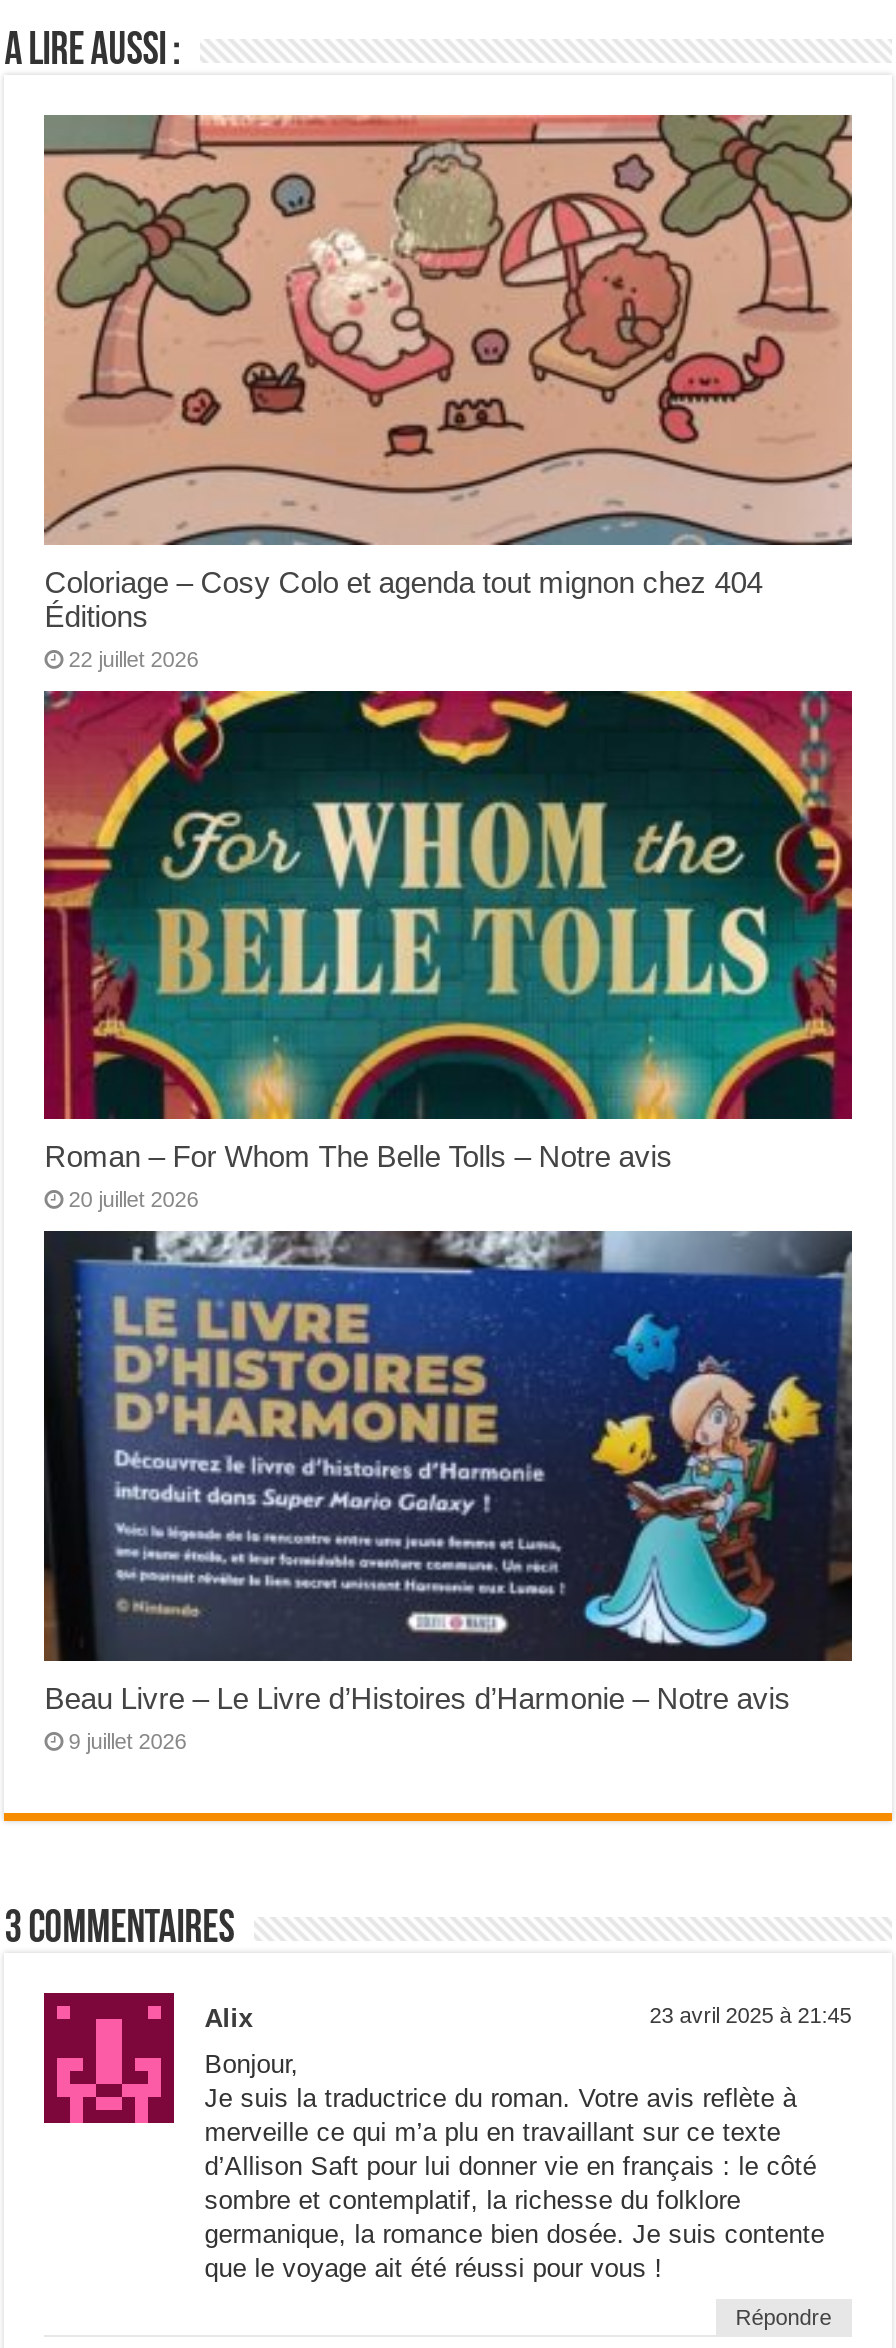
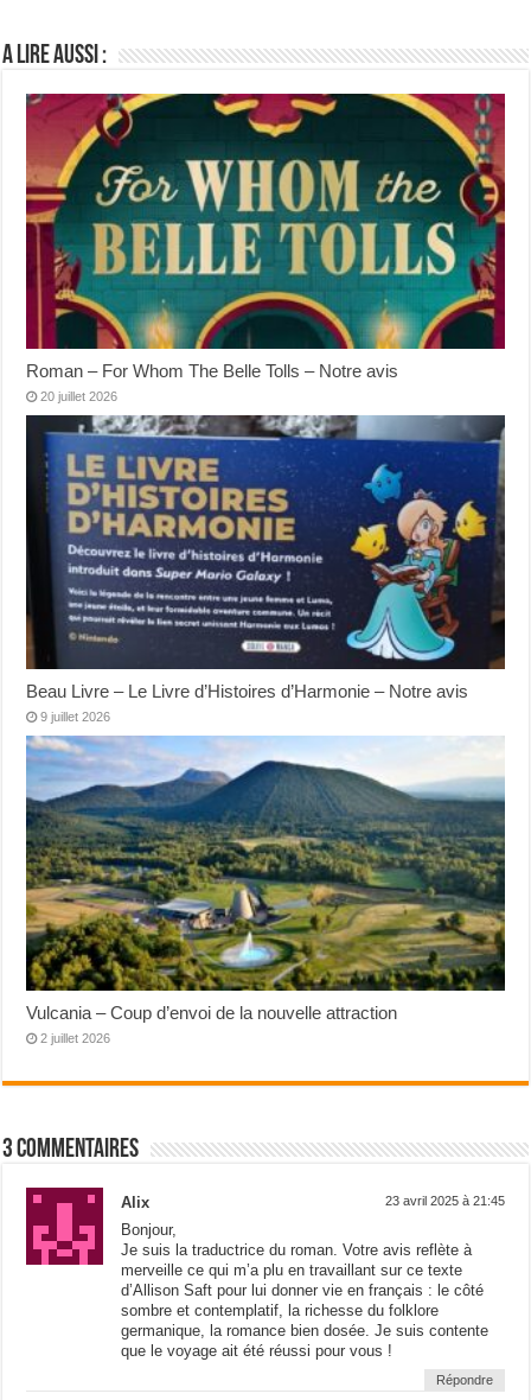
[42,113,854,670] [image] | Coloriage – Cosy Colo et agenda tout mignon chez 404 | Éditions | 22 juillet 2026 -> none
moved [40,687,856,1753] -> [24,91,507,724]: [image] | Roman – For Whom The Belle Tolls – Notre avis | 20 juillet 2026 | Beau Livre – Le Livre d’Histoires d’Harmonie – Notre avis | 9 juillet 2026
none -> [25,736,506,1045] [image] | Vulcania – Coup d’envoi de la nouvelle attraction | 2 juillet 2026

